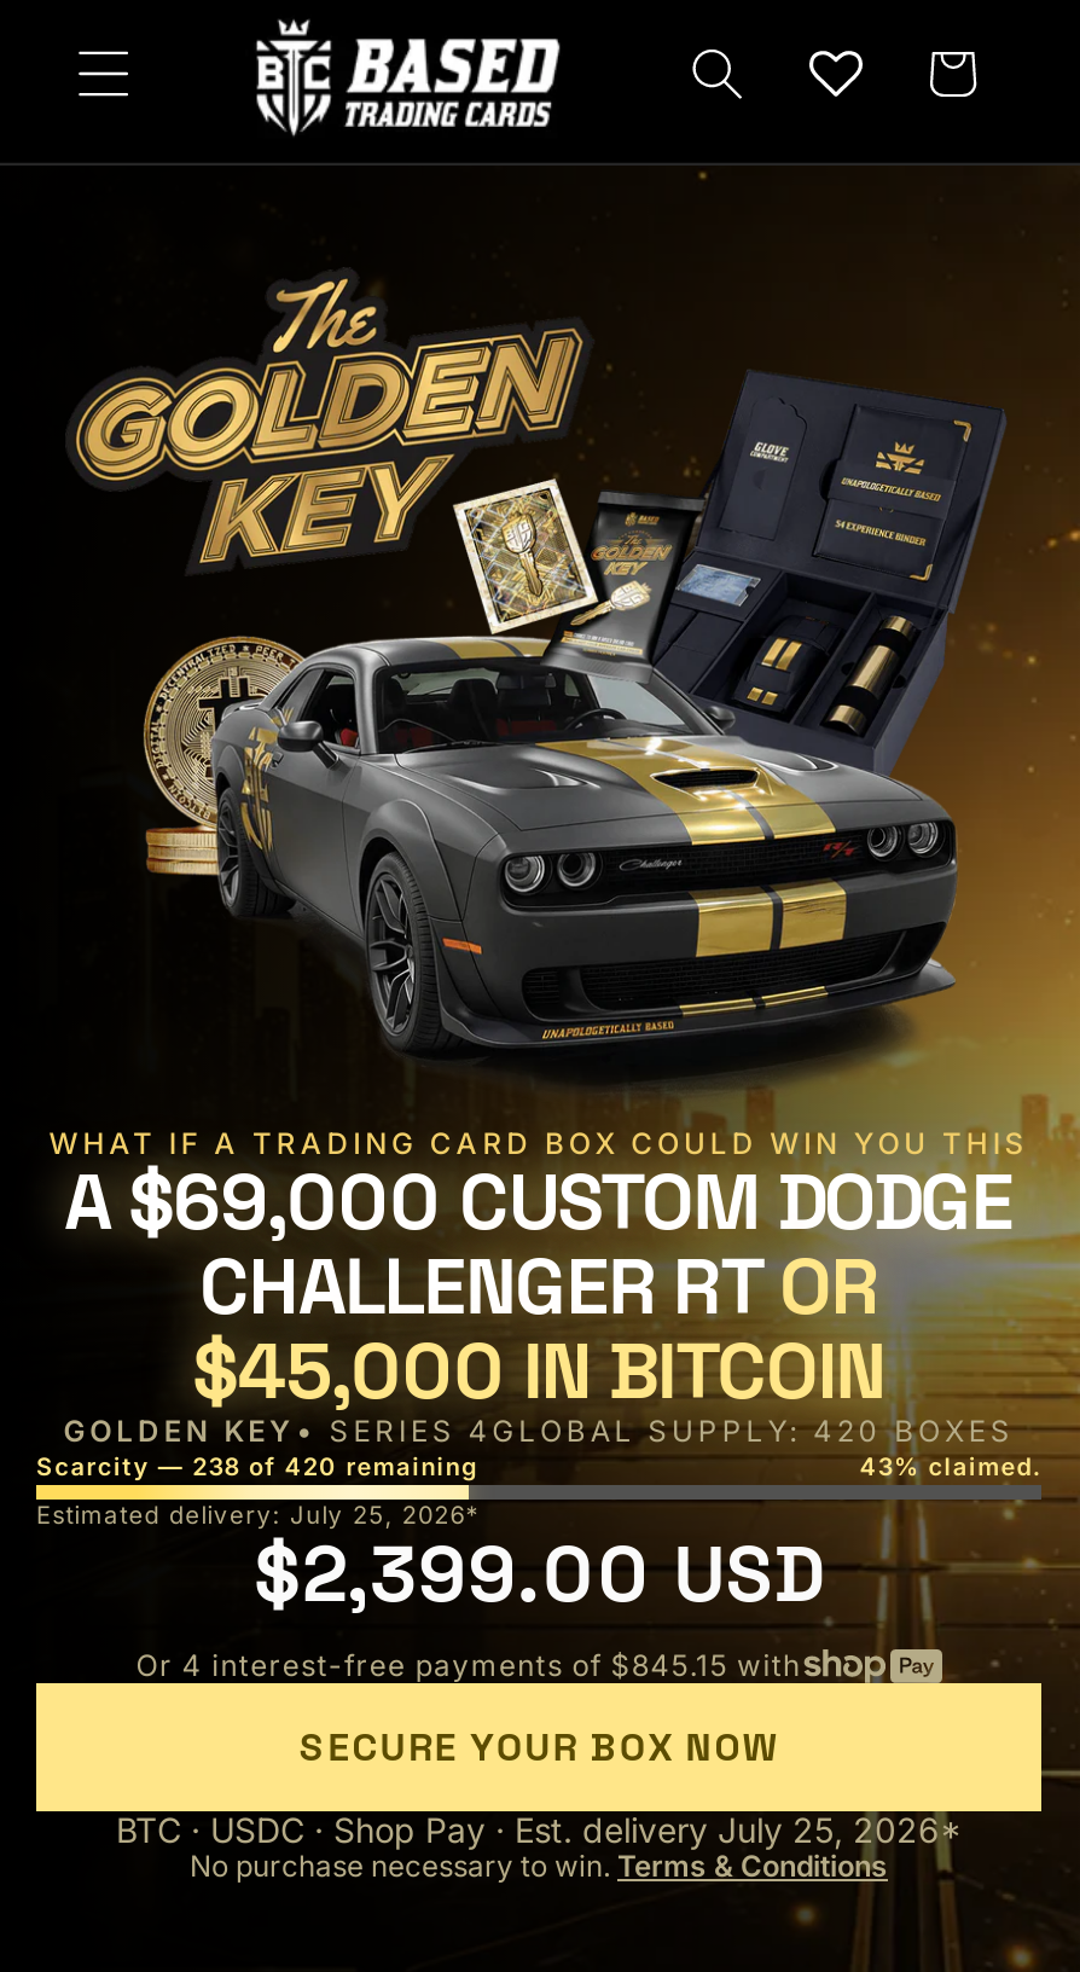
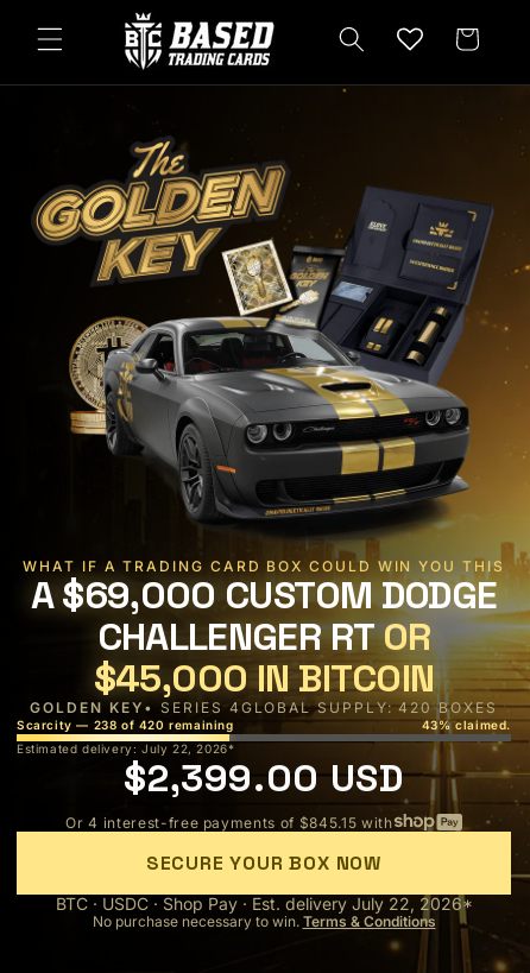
[36,1500,479,1529] Estimated delivery: July 25, 2026* -> [17,741,235,755] Estimated delivery: July 22, 2026*
[116,1809,962,1850] BTC · USDC · Shop Pay · Est. delivery July 25, 2026* -> [55,893,472,913] BTC · USDC · Shop Pay · Est. delivery July 22, 2026*

